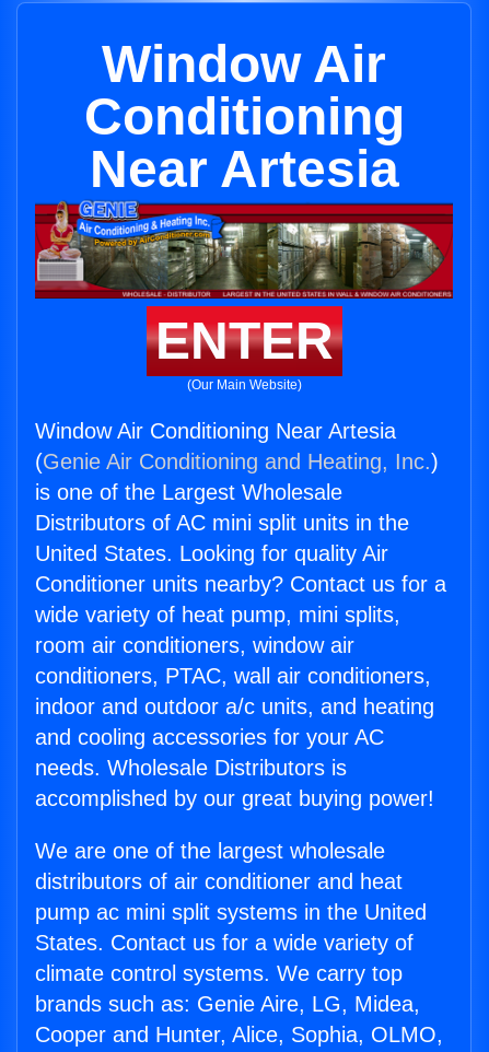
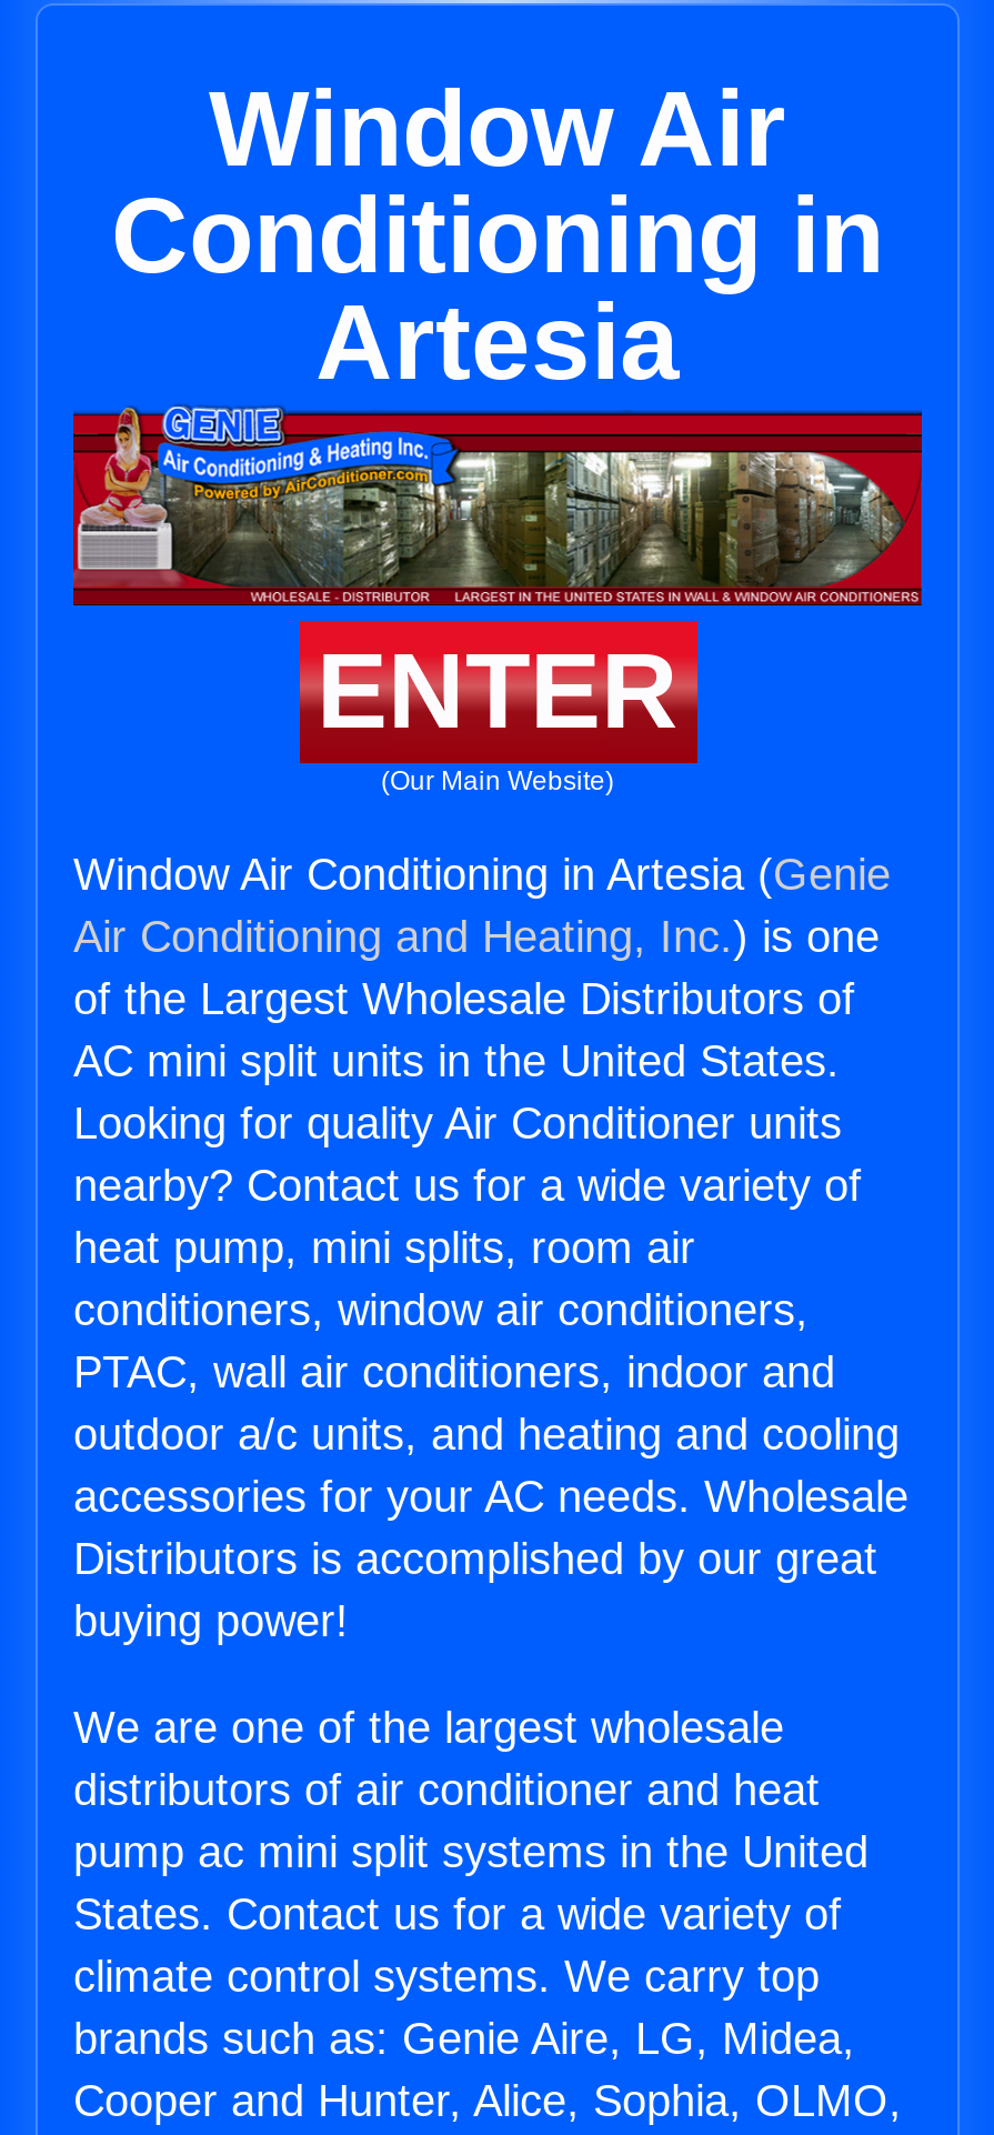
[84,87,404,198] Conditioning | Near Artesia -> [111,177,884,401] Conditioning in | Artesia
[35,419,446,810] Window Air Conditioning Near Artesia | (Genie Air Conditioning and Heating, Inc.) | is one of the Largest Wholesale | Distributors of AC mini split units in the | United States. Looking for quality Air | Conditioner units nearby? Contact us for a | wide variety of heat pump, mini splits, | room air conditioners, window air | conditioners, PTAC, wall air conditioners, | indoor and outdoor a/c units, and heating | and cooling accessories for your AC | needs. Wholesale Distributors is | accomplished by our great buying power! -> [73,850,908,1645] Window Air Conditioning in Artesia (Genie | Air Conditioning and Heating, Inc.) is one | of the Largest Wholesale Distributors of | AC mini split units in the United States. | Looking for quality Air Conditioner units | nearby? Contact us for a wide variety of | heat pump, mini splits, room air | conditioners, window air conditioners, | PTAC, wall air conditioners, indoor and | outdoor a/c units, and heating and cooling | accessories for your AC needs. Wholesale | Distributors is accomplished by our great | buying power!

